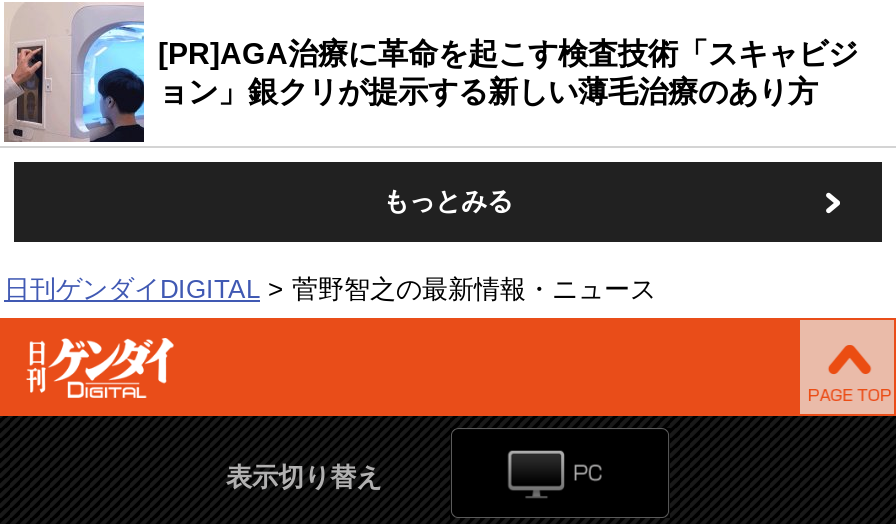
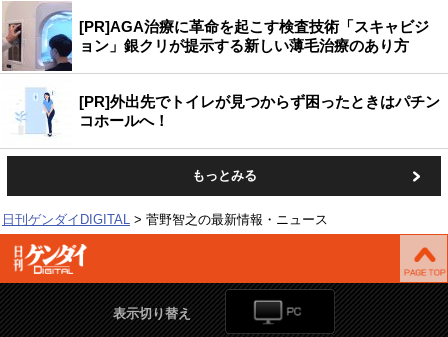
none -> [7,81,440,137] [image] | [PR]外出先でトイレが見つからず困ったときはパチン | コホールへ！

